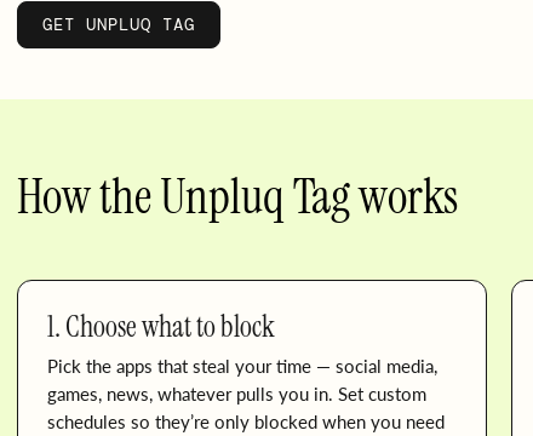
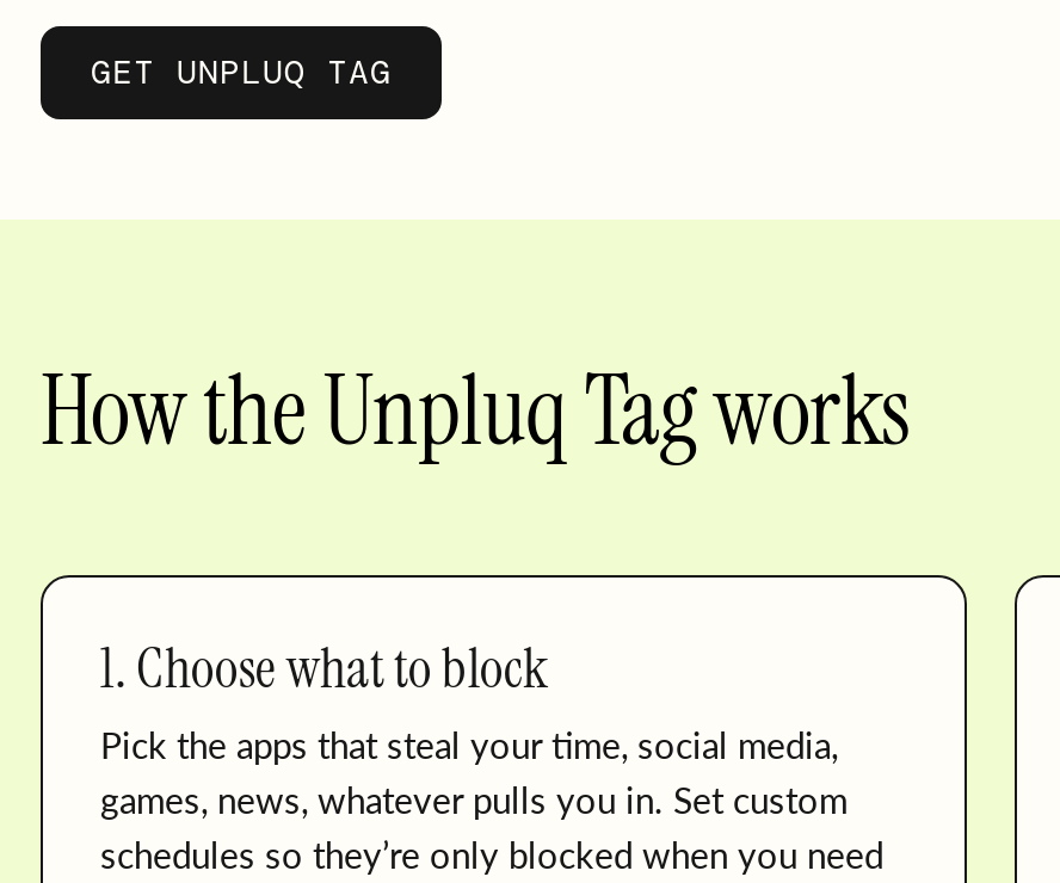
[47,354,437,376] Pick the apps that steal your time — social media, -> [100,722,838,765] Pick the apps that steal your time, social media,

